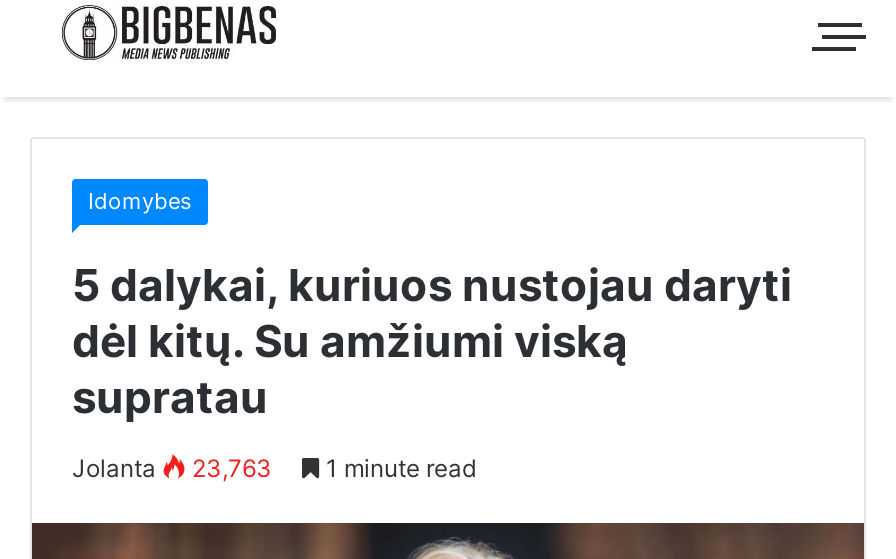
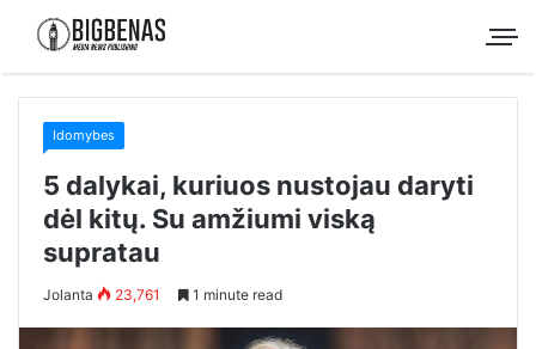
[72,453,476,483] Jolanta 23,763 1 minute read -> [43,286,282,304] Jolanta 23,761 1 minute read

